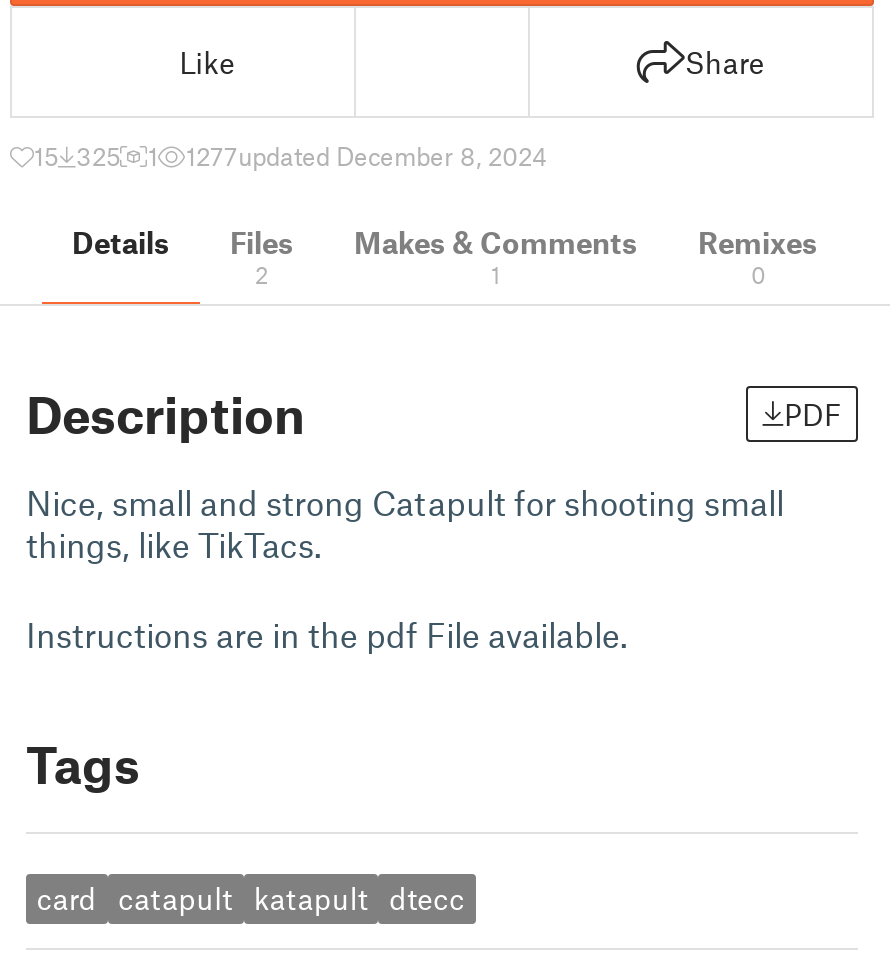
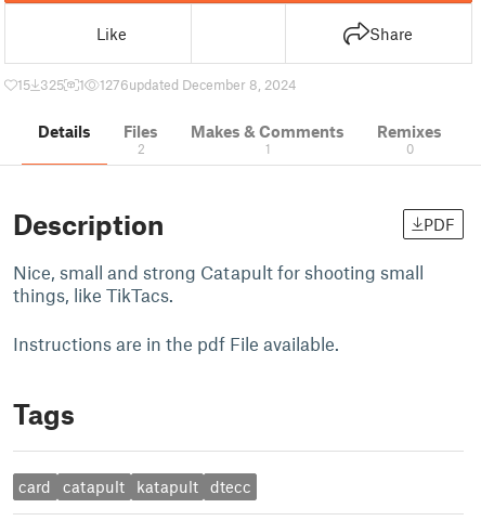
[186,140,548,172] 1277updated December 8, 2024 -> [100,76,297,93] 1276updated December 8, 2024

